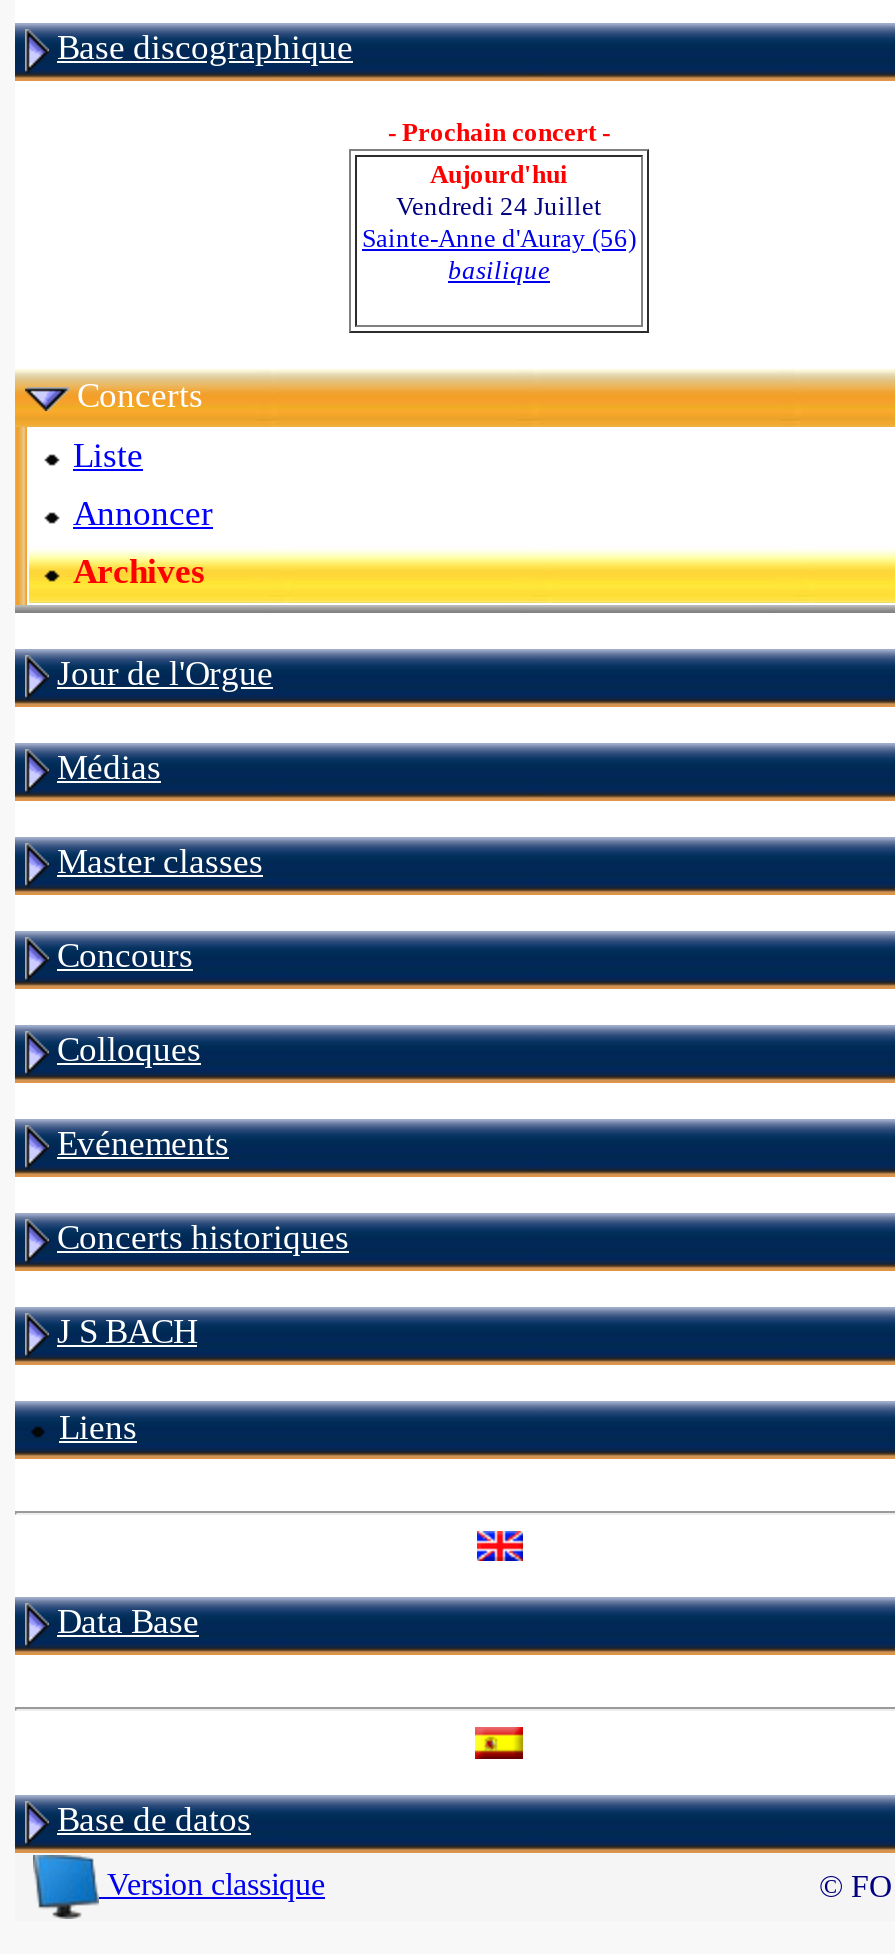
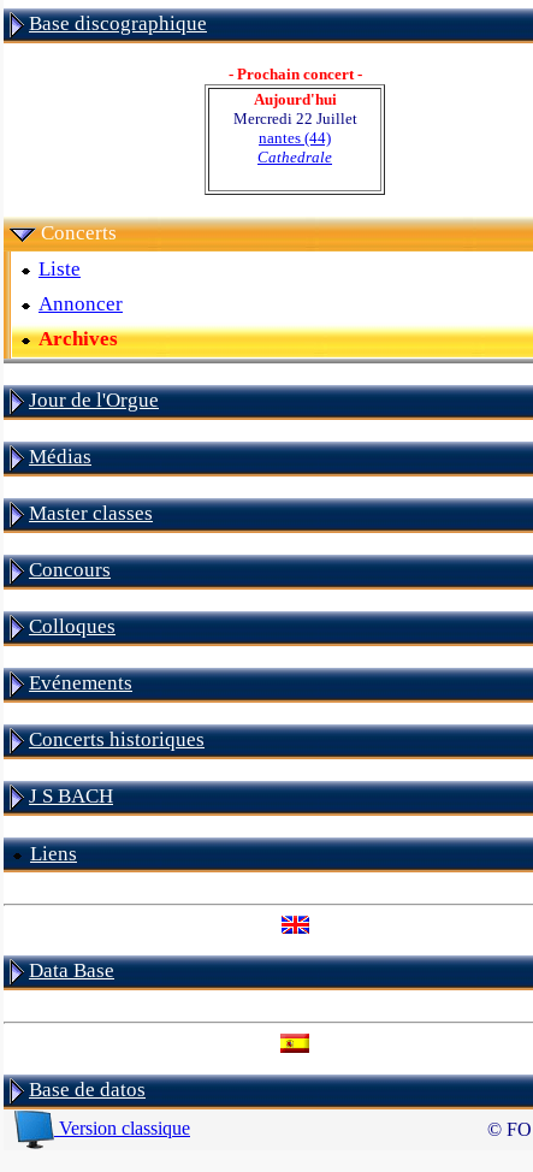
[362,191,636,285] Vendredi 24 Juillet | Sainte-Anne d'Auray (56) | basilique -> [233,109,357,166] Mercredi 22 Juillet | nantes (44) | Cathedrale

